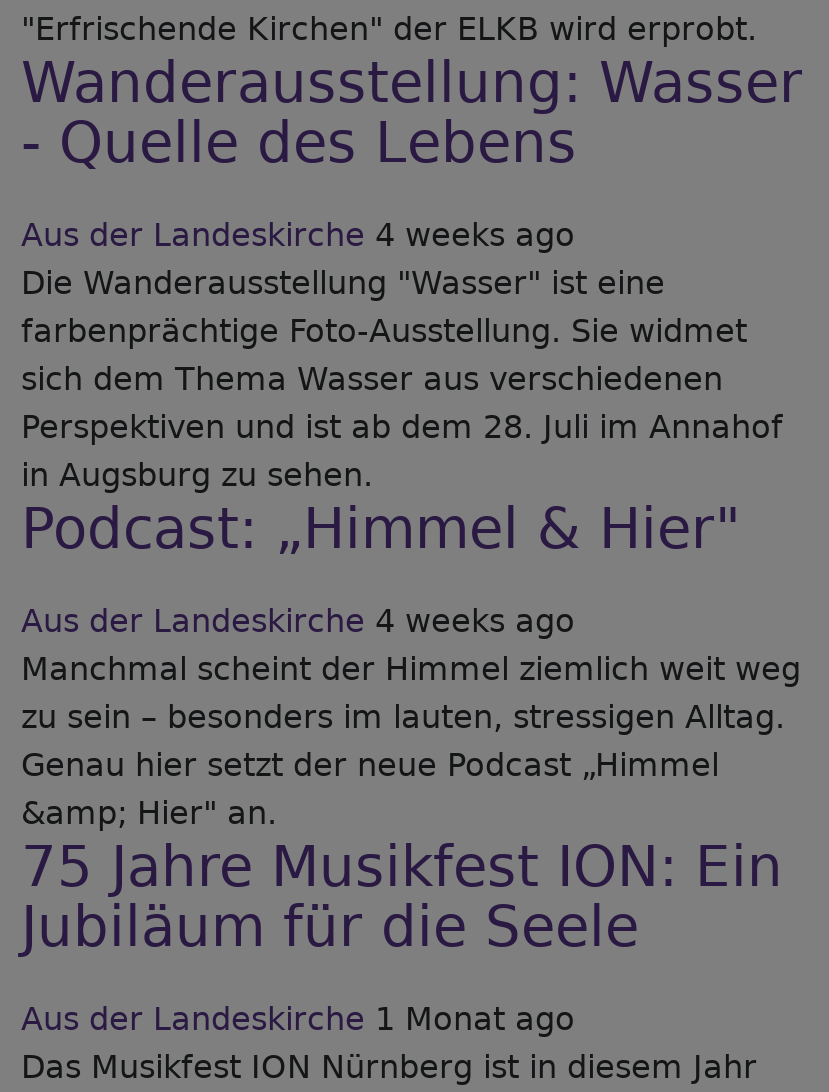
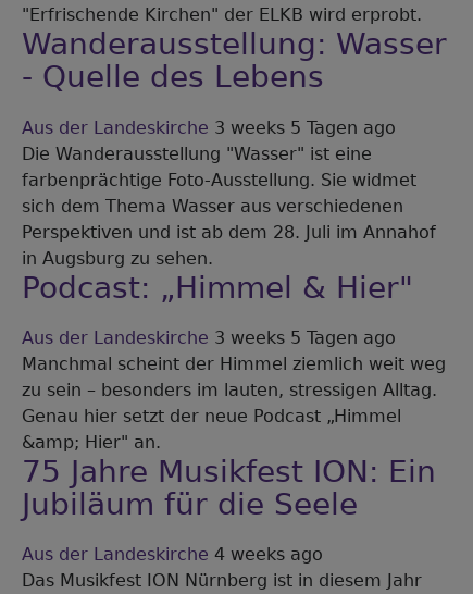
[21,215,575,253] Aus der Landeskirche 4 weeks ago -> [22,117,396,138] Aus der Landeskirche 3 weeks 5 Tagen ago
[21,602,575,640] Aus der Landeskirche 4 weeks ago -> [22,327,396,348] Aus der Landeskirche 3 weeks 5 Tagen ago
[21,1000,575,1038] Aus der Landeskirche 1 Monat ago -> [22,544,323,565] Aus der Landeskirche 4 weeks ago

